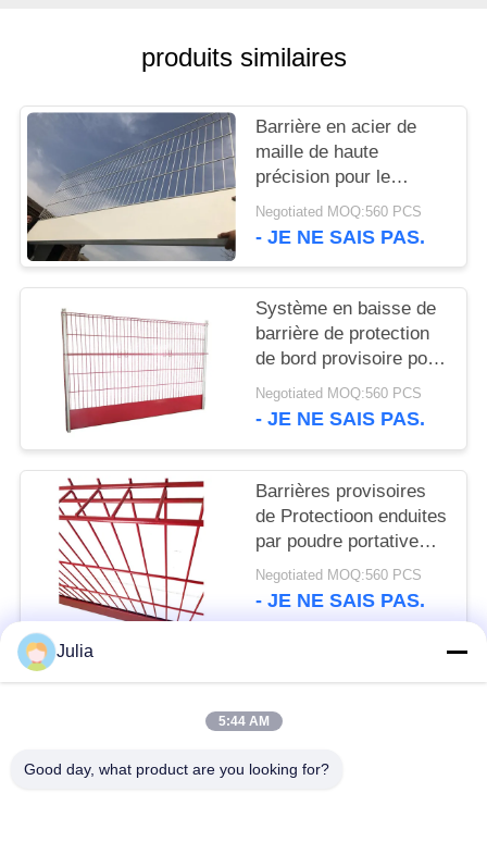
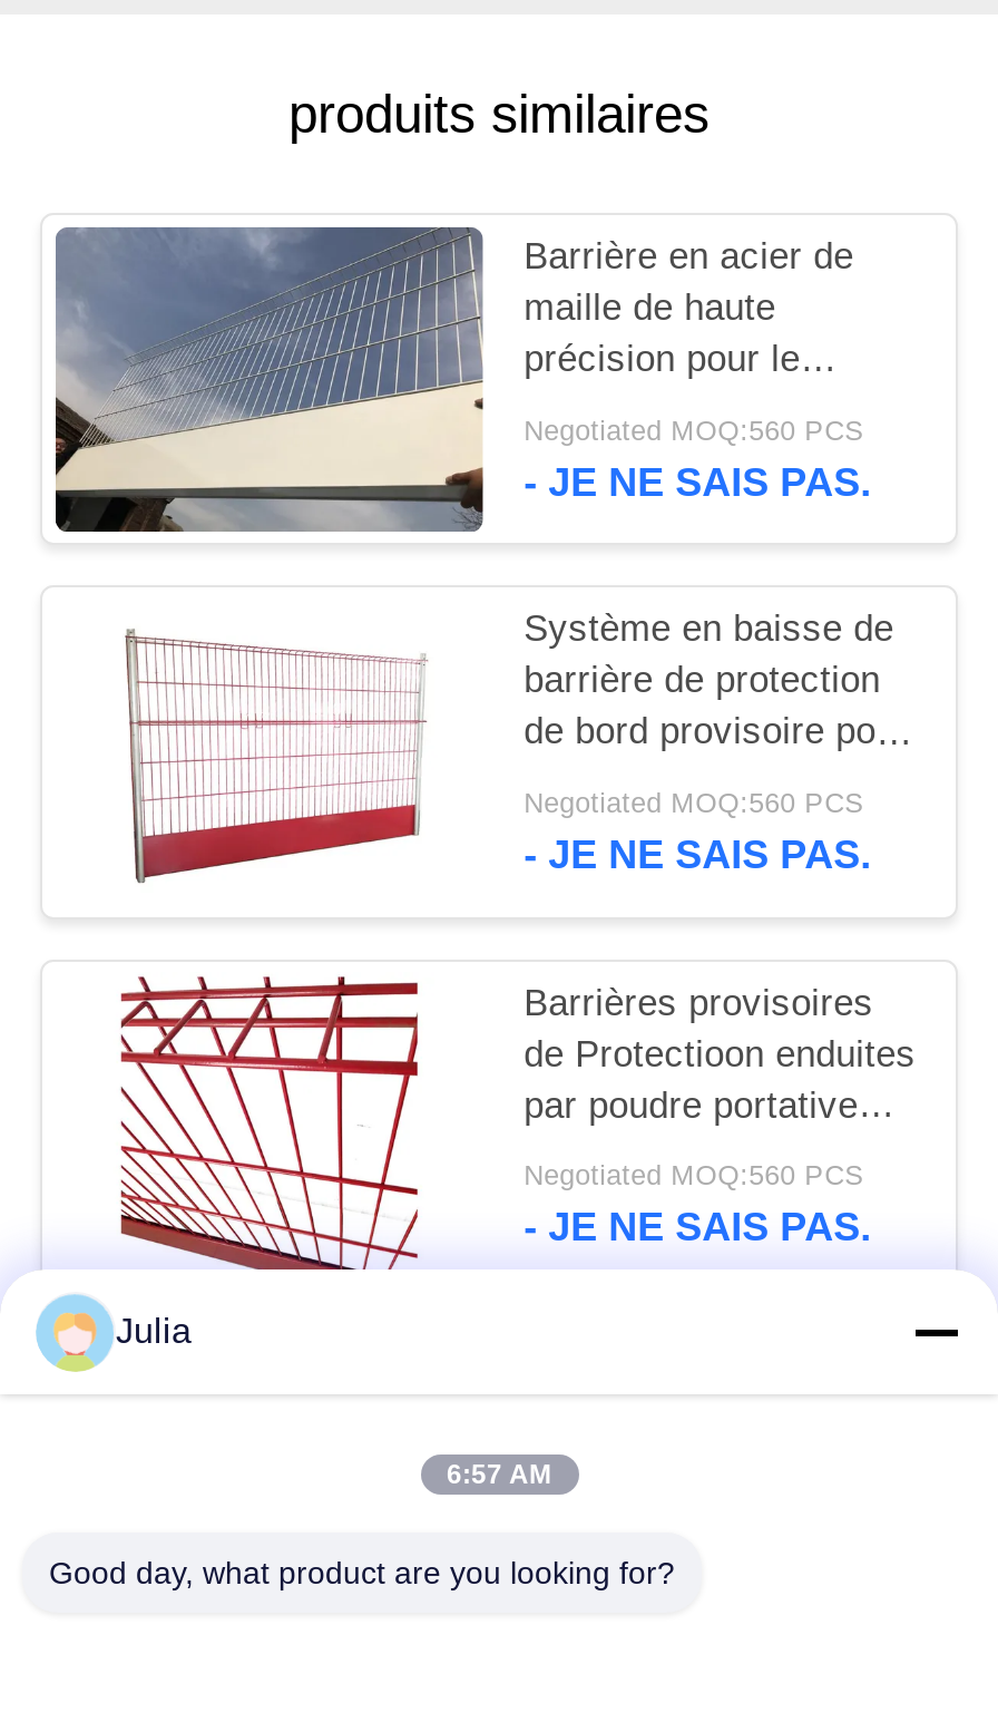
[218,714,269,729] 5:44 AM -> [447,1459,551,1490] 6:57 AM

